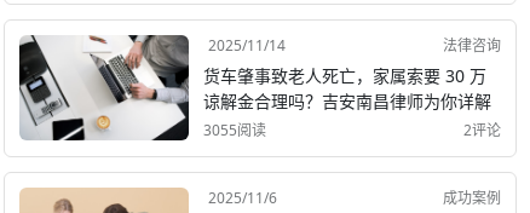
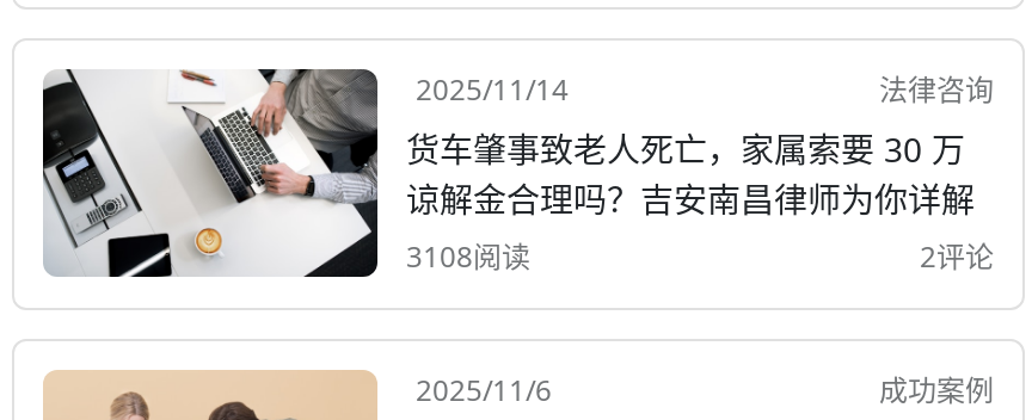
[203,119,266,140] 3055阅读 -> [406,235,530,276] 3108阅读

